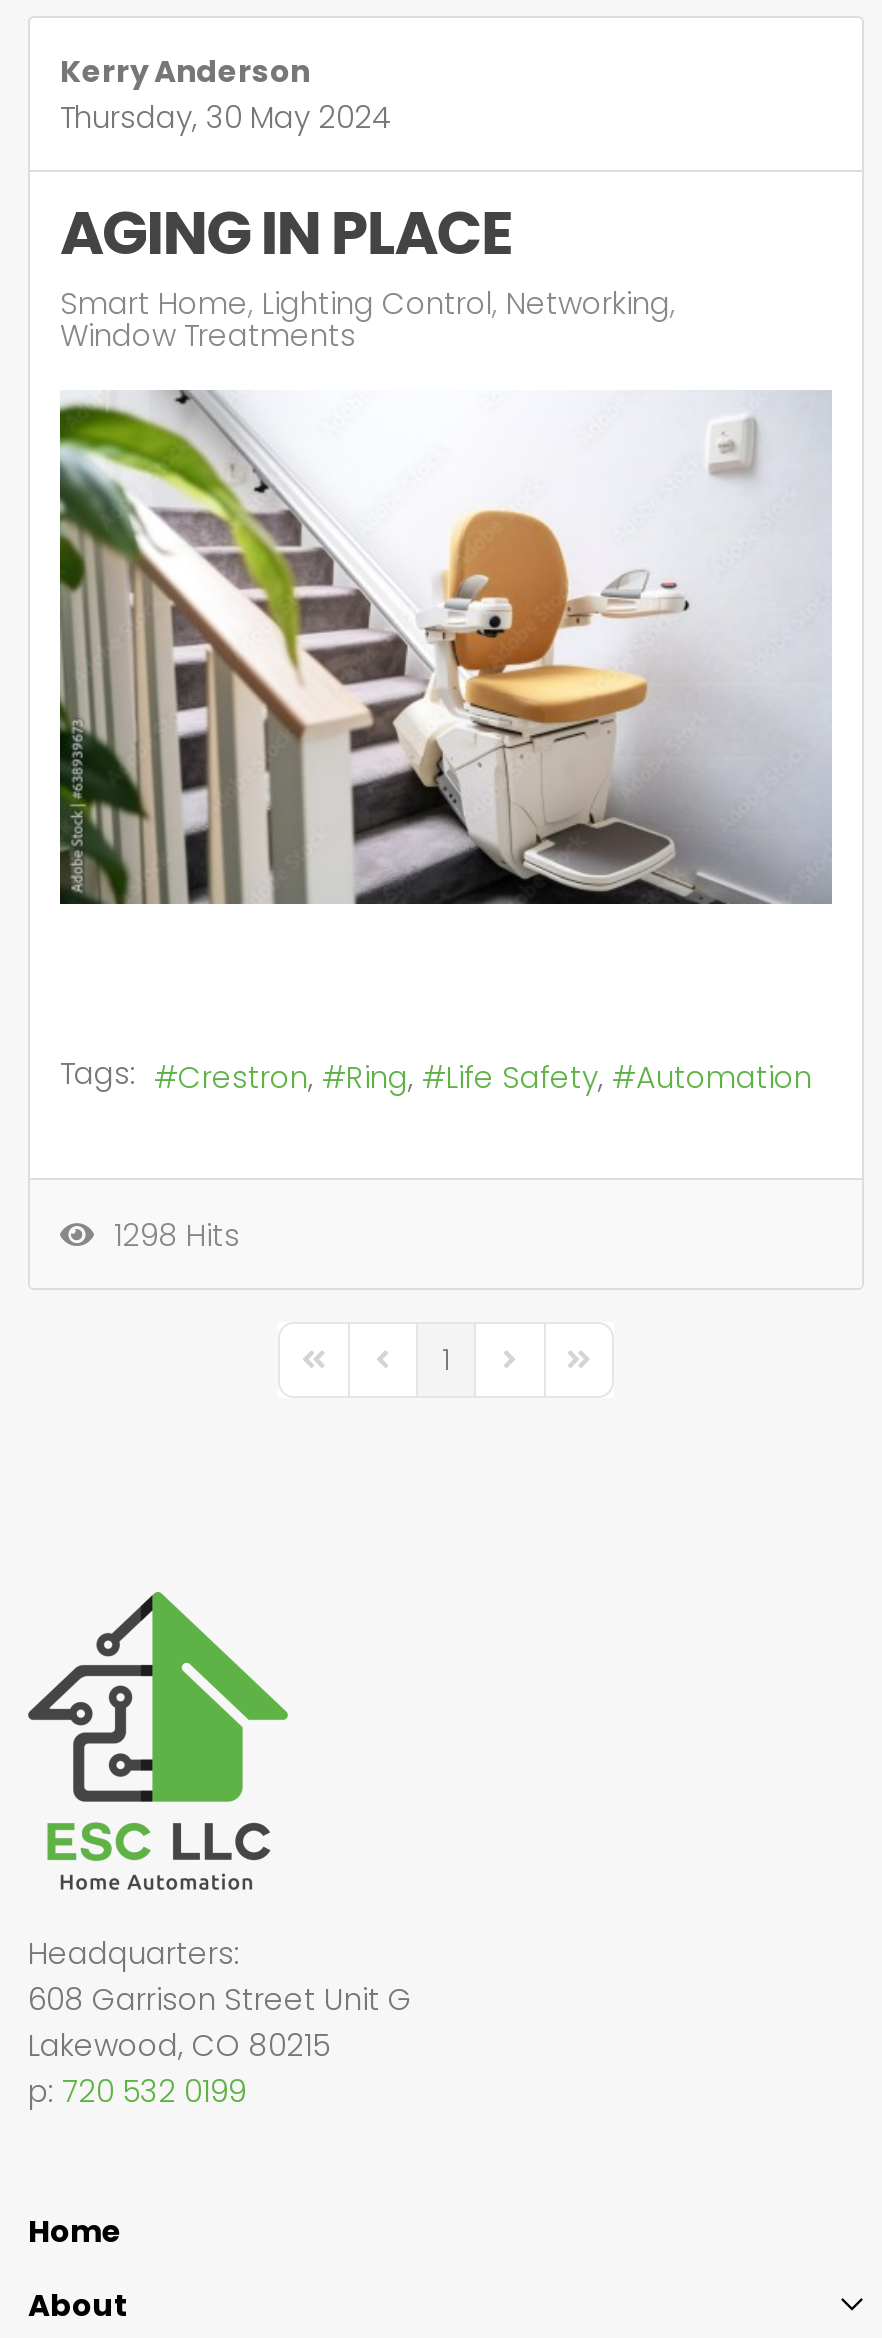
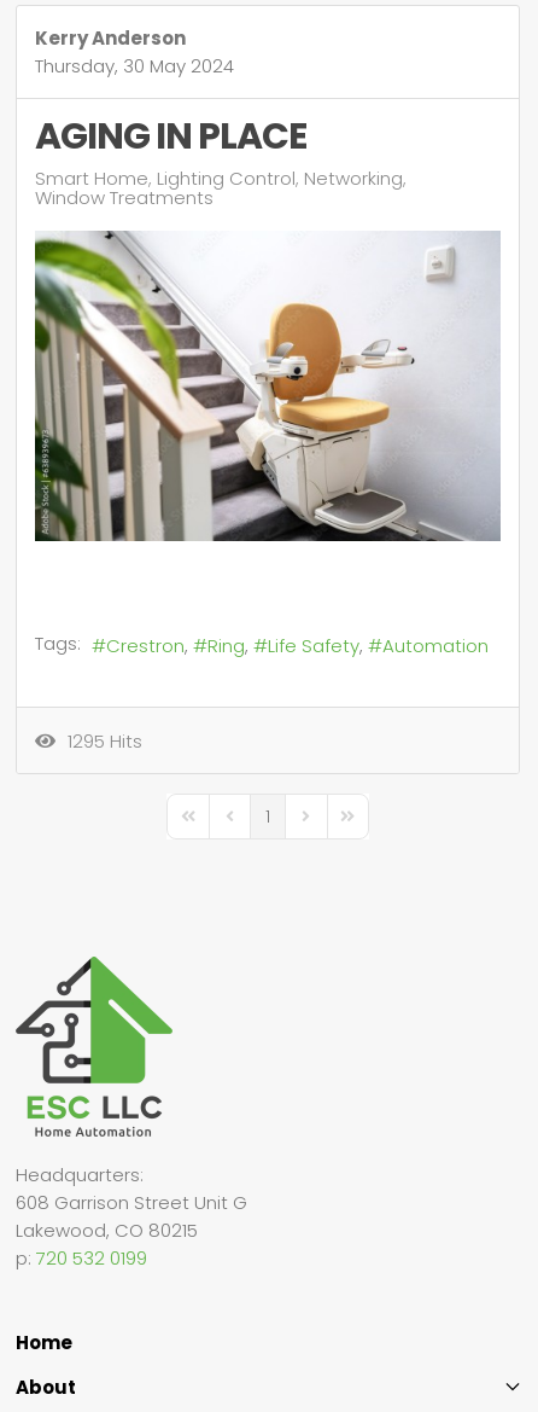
[98,1214,240,1256] 1298 Hits -> [58,728,142,754] 1295 Hits

